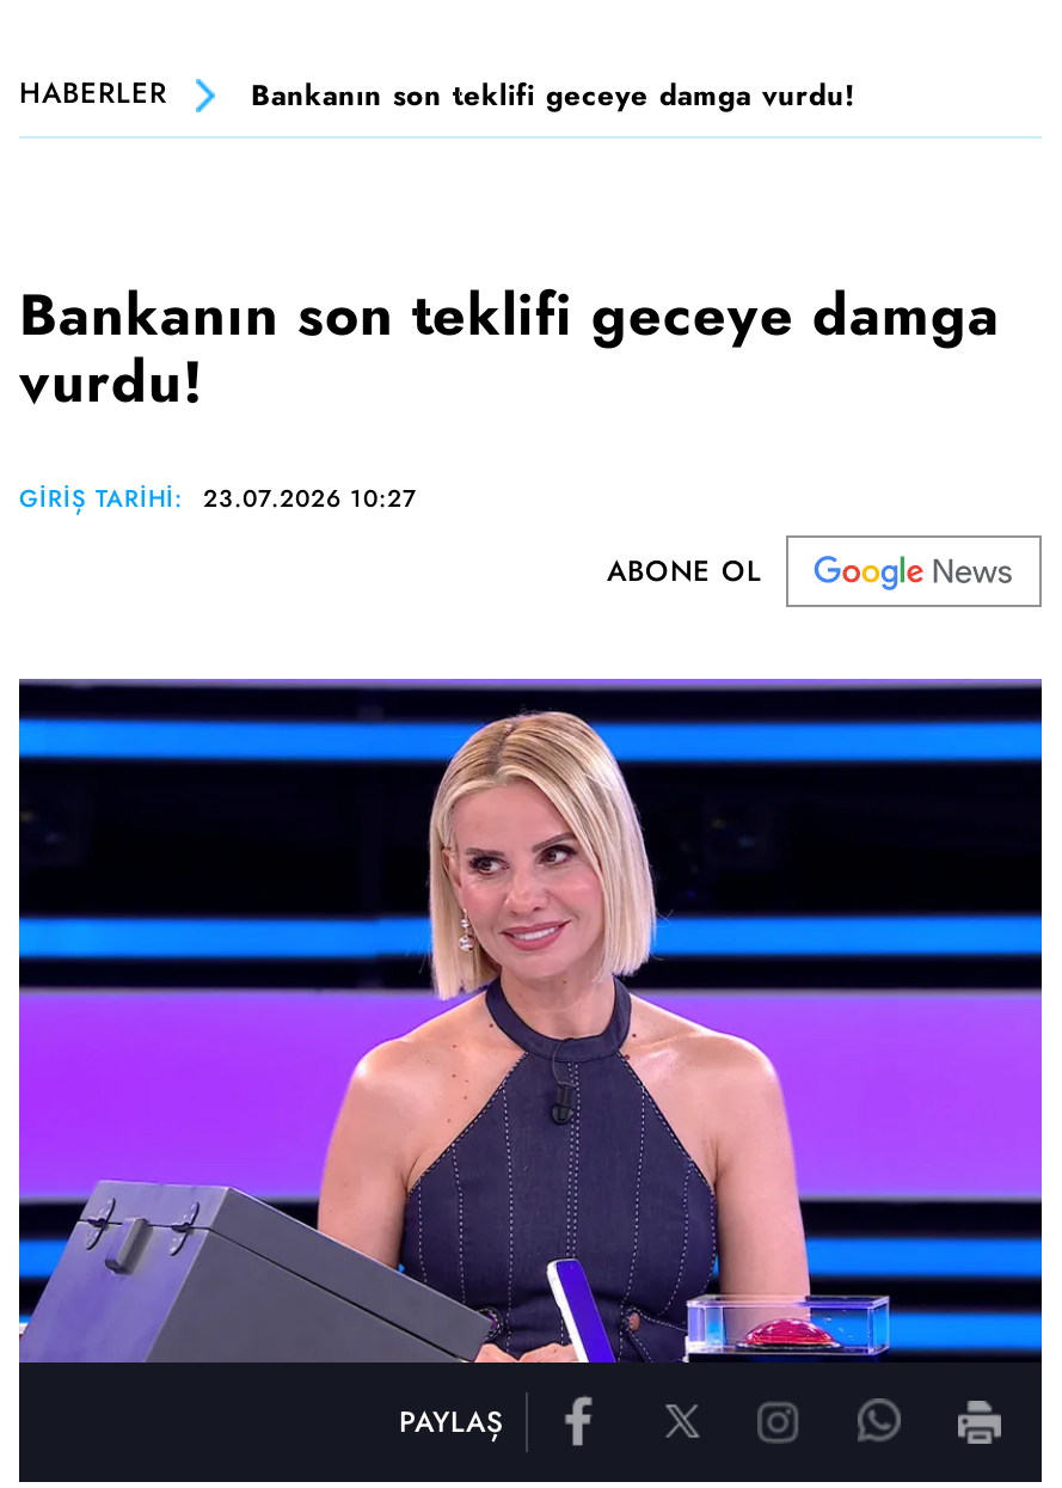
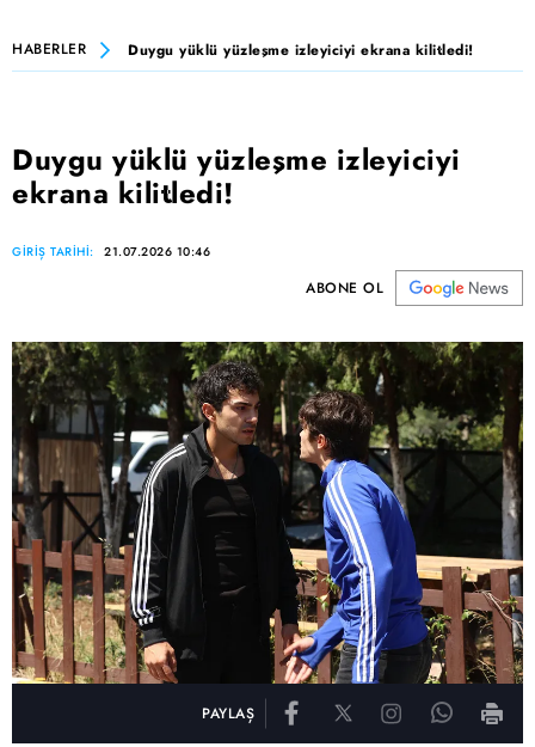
[251,74,855,117] Bankanın son teklifi geceye damga vurdu! -> [128,39,473,61] Duygu yüklü yüzleşme izleyiciyi ekrana kilitledi!
[19,273,1000,424] Bankanın son teklifi geceye damga | vurdu! -> [12,139,460,214] Duygu yüklü yüzleşme izleyiciyi | ekrana kilitledi!
[19,481,418,517] GİRİŞ TARİHİ: 23.07.2026 10:27 -> [12,243,210,261] GİRİŞ TARİHİ: 21.07.2026 10:46
[17,676,1044,1365] [image] -> [11,341,524,685] [image]

